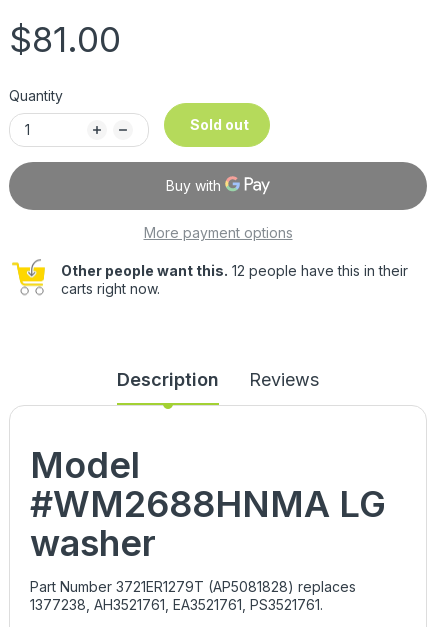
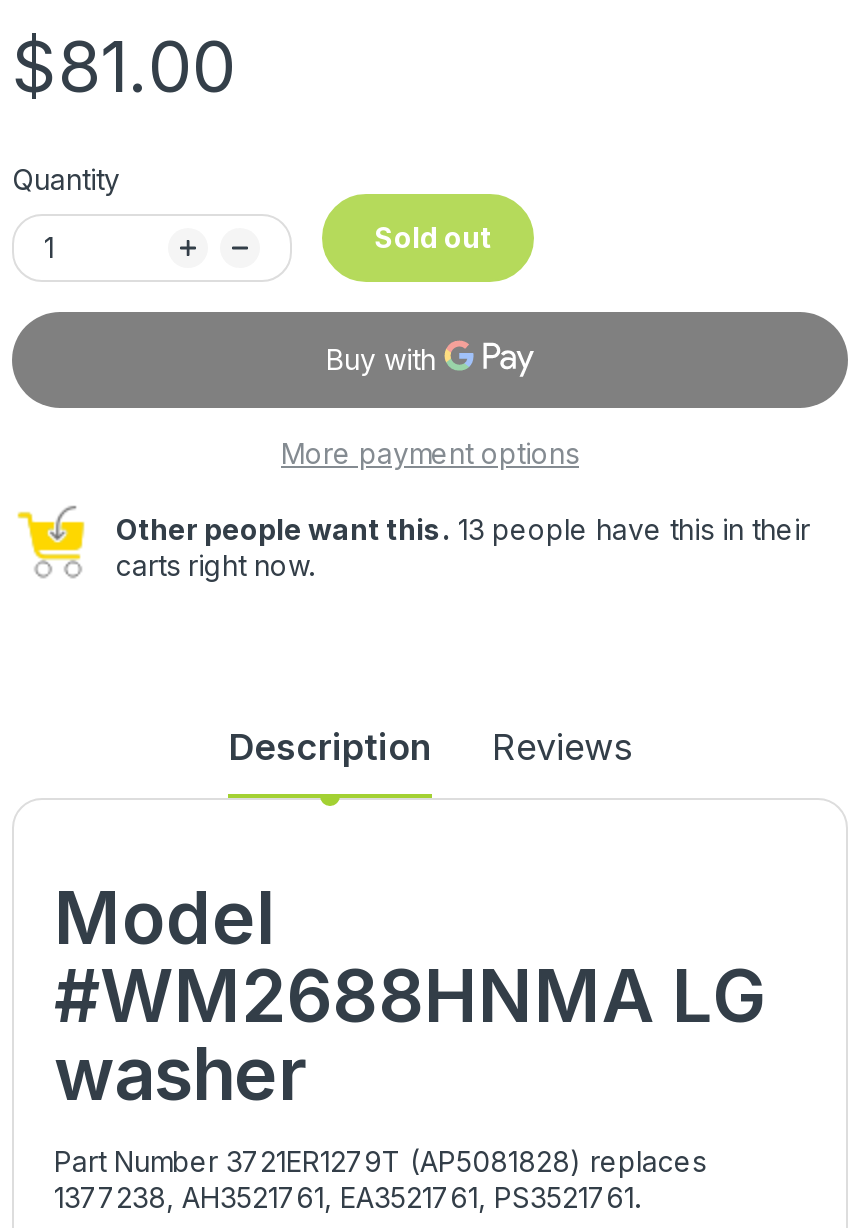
[61,261,408,278] Other people want this. 12 people have this in their -> [116,511,810,545] Other people want this. 13 people have this in their

